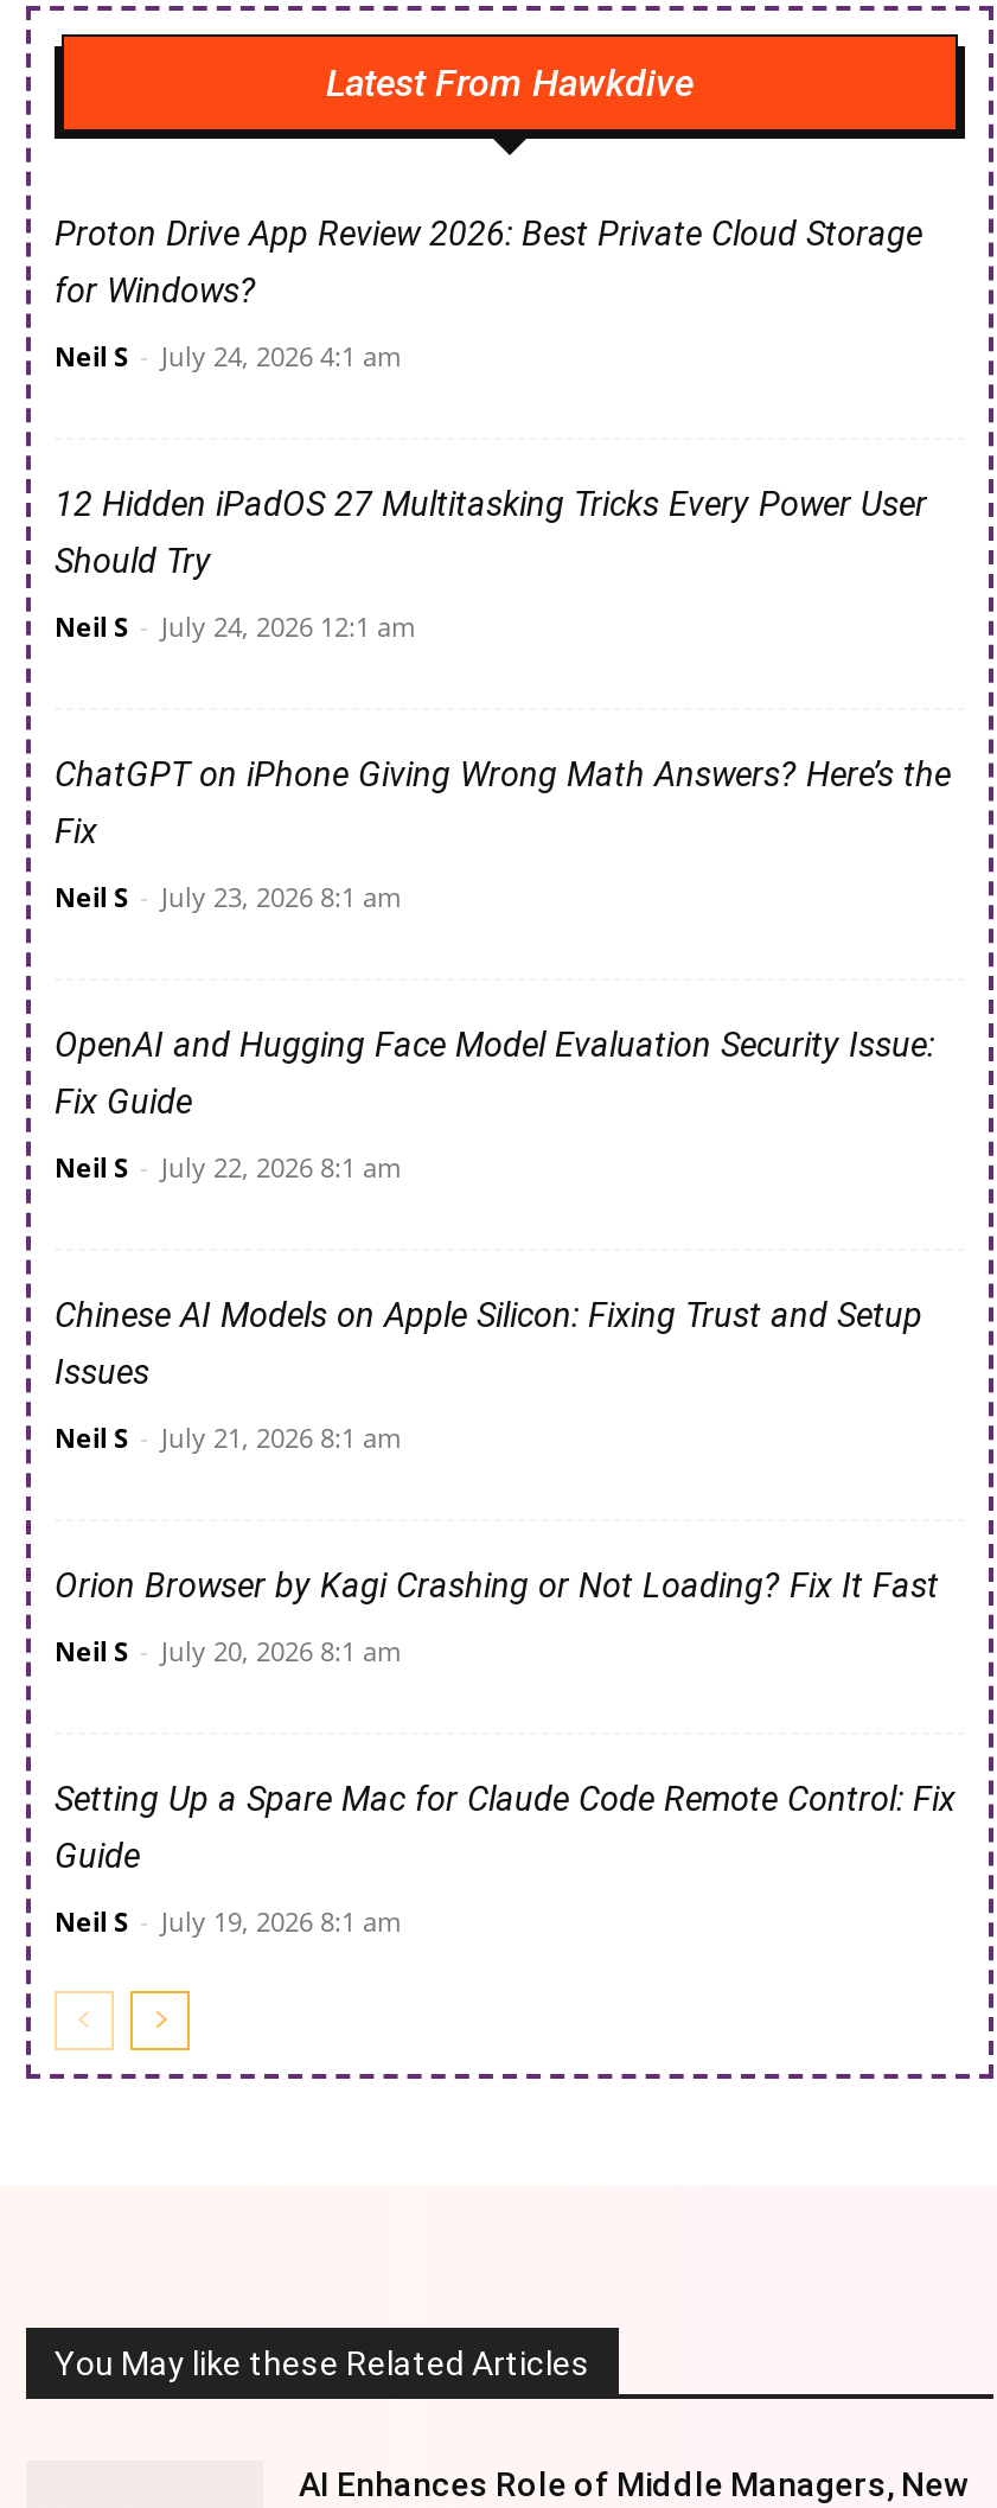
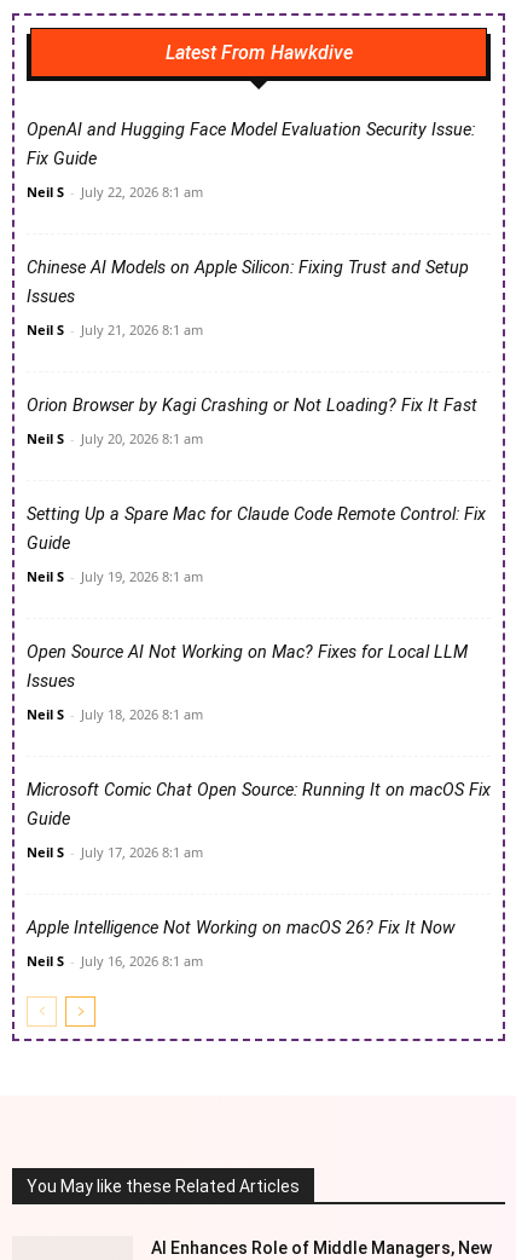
[55,214,922,373] Proton Drive App Review 2026: Best Private Cloud Storage | for Windows? | Neil S - July 24, 2026 4:1 am -> none
[55,484,927,643] 12 Hidden iPadOS 27 Multitasking Tricks Every Power User | Should Try | Neil S - July 24, 2026 12:1 am -> none
[55,755,951,914] ChatGPT on iPhone Giving Wrong Math Answers? Here’s the | Fix | Neil S - July 23, 2026 8:1 am -> none
moved [55,1025,956,1938] -> [27,119,486,585]: OpenAI and Hugging Face Model Evaluation Security Issue: | Fix Guide | Neil S - July 22, 2026 8:1 am | ... | Guide | Neil S - July 19, 2026 8:1 am
none -> [27,642,468,723] Open Source AI Not Working on Mac? Fixes for Local LLM | Issues | Neil S - July 18, 2026 8:1 am
none -> [27,780,491,861] Microsoft Comic Chat Open Source: Running It on macOS Fix | Guide | Neil S - July 17, 2026 8:1 am
none -> [27,917,454,969] Apple Intelligence Not Working on macOS 26? Fix It Now | Neil S - July 16, 2026 8:1 am

